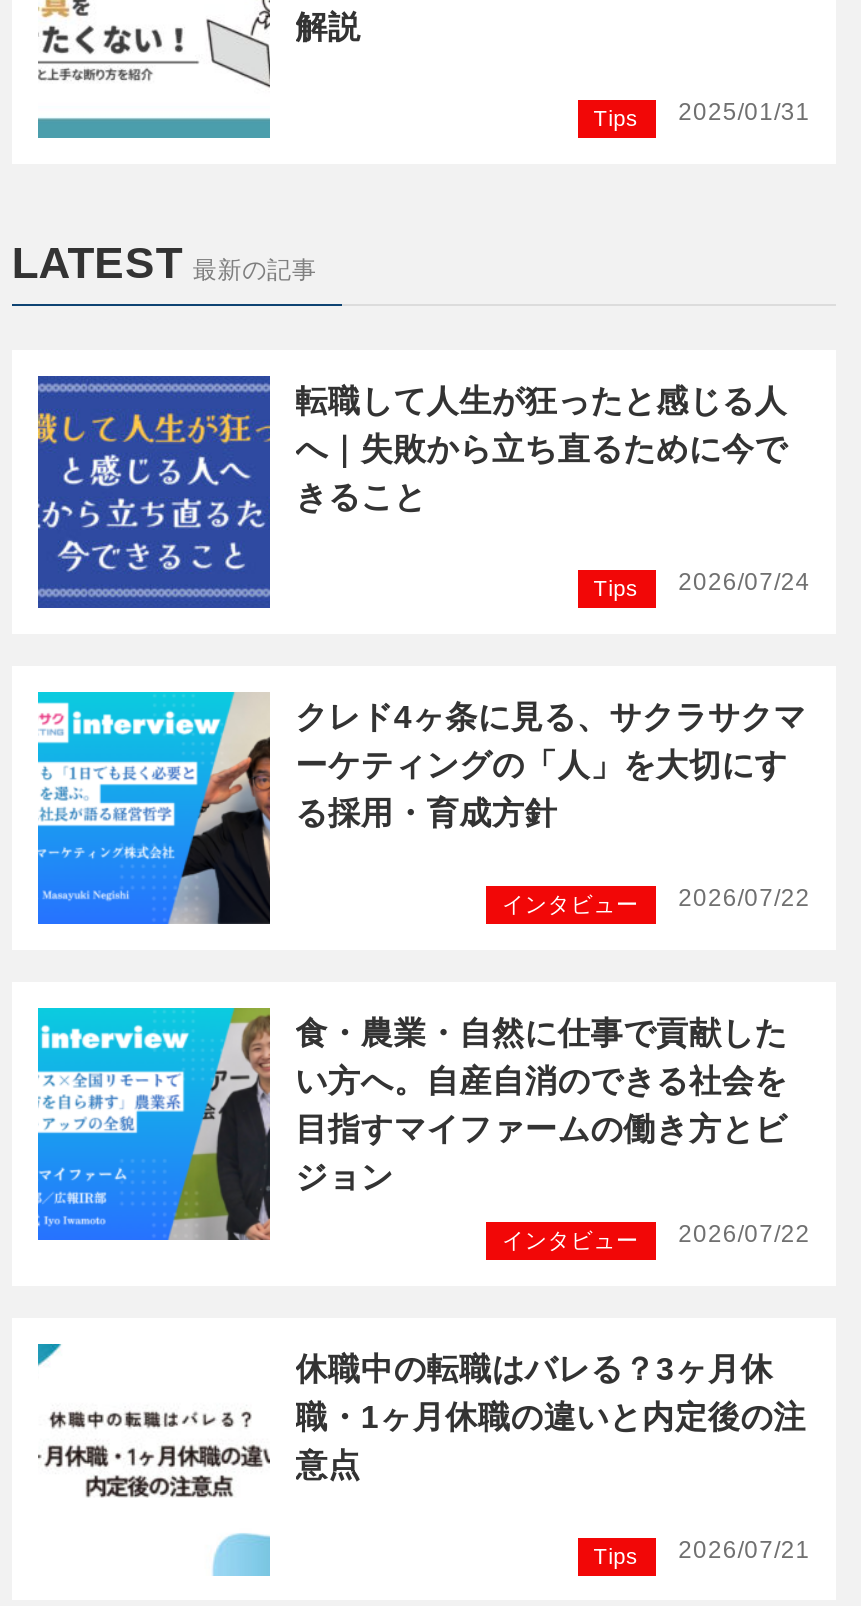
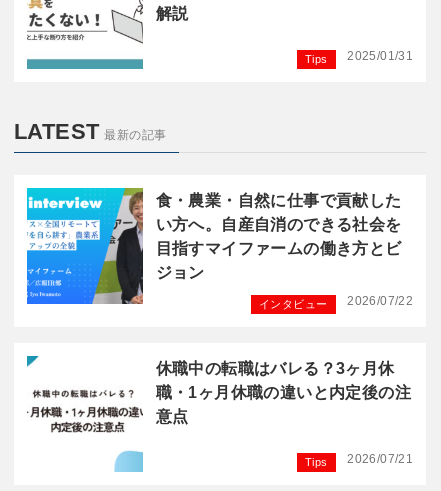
[36,374,810,610] [image] | 転職して人生が狂ったと感じる人 | へ｜失敗から立ち直るために今で | きること | 2026/07/24 | Tips -> none
[36,690,810,938] [image] | クレド4ヶ条に見る、サクラサクマ | ーケティングの「人」を大切にす | る採用・育成方針 | 2026/07/22 | インタビュー -> none

